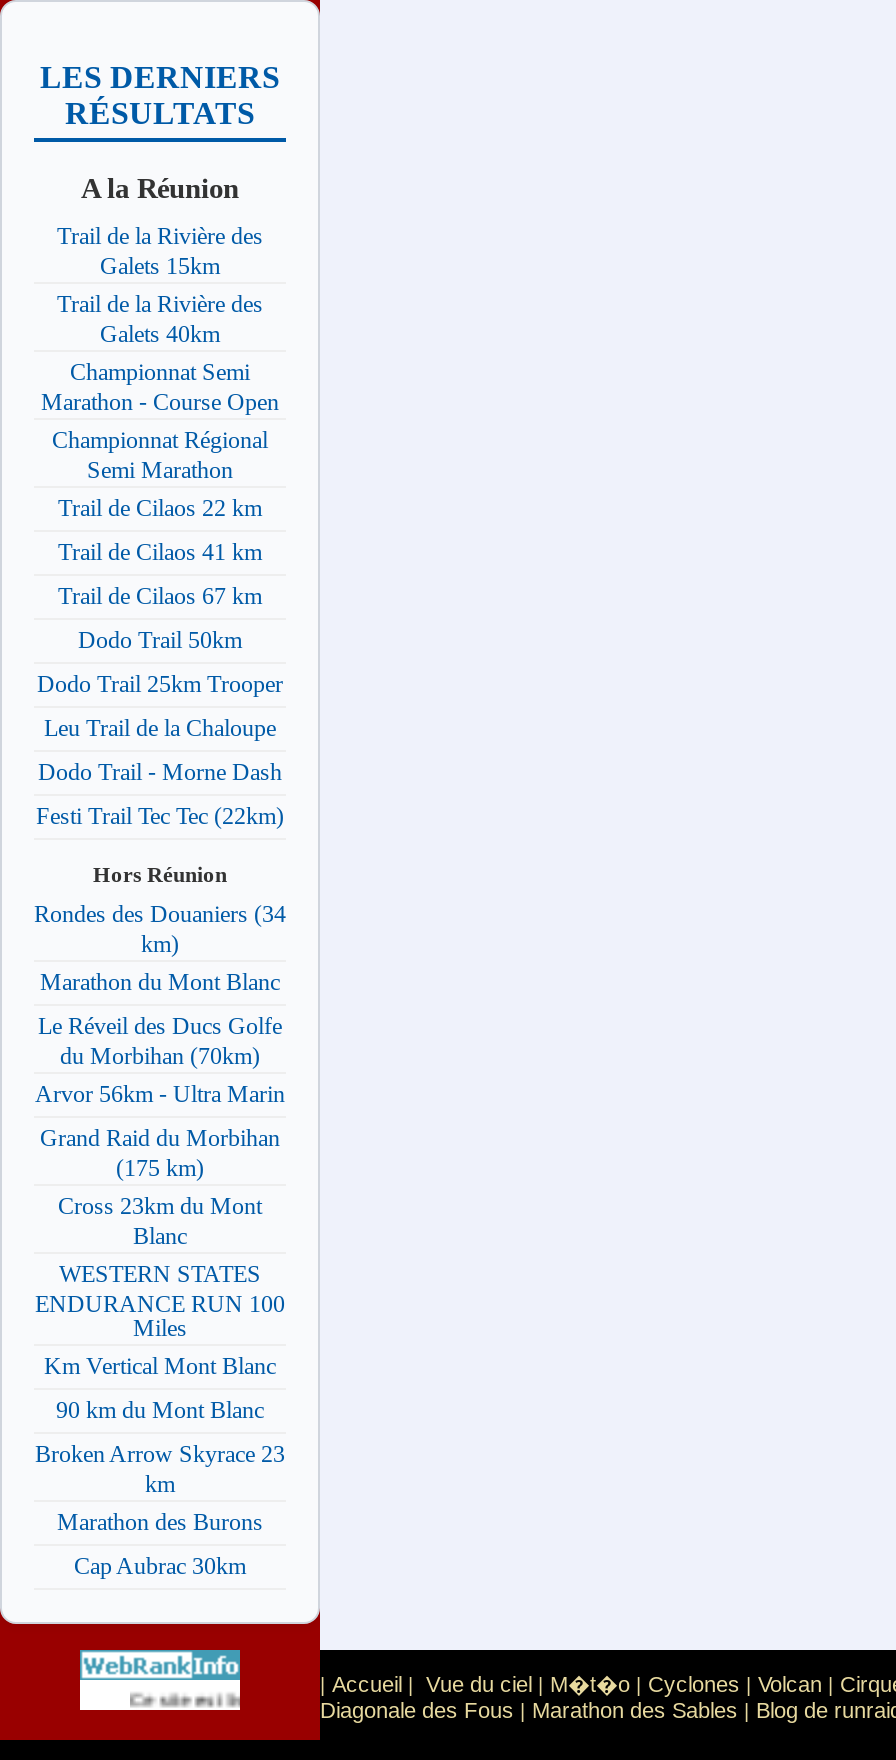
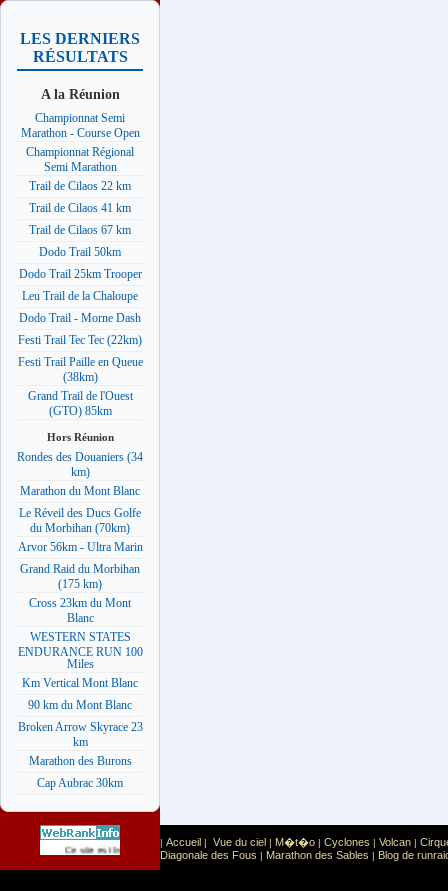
[57,223,263,345] Trail de la Rivière des | Galets 15km | Trail de la Rivière des | Galets 40km -> none
moved [36,359,284,831] -> [18,111,142,347]: Championnat Semi | Marathon - Course Open | Championnat Régional | ... | Dodo Trail - Morne Dash | Festi Trail Tec Tec (22km)
none -> [17,355,142,416] Festi Trail Paille en Queue | (38km) | Grand Trail de l'Ouest | (GTO) 85km

